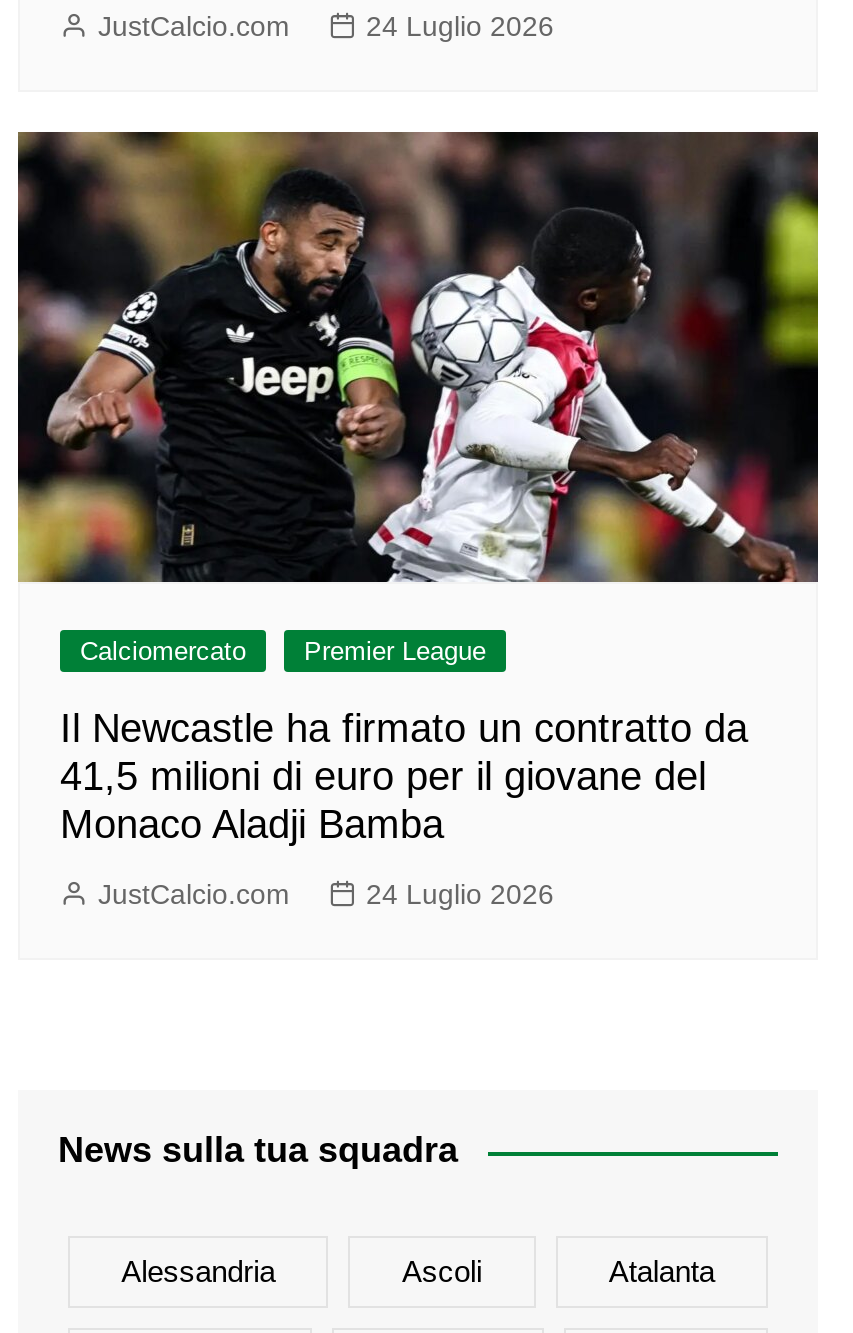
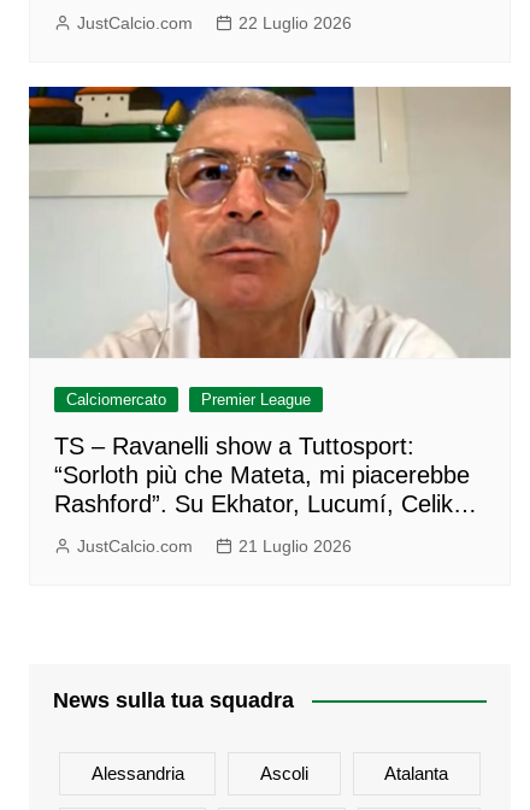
[366,10,554,42] 24 Luglio 2026 -> [238,13,352,32] 22 Luglio 2026
[16,129,820,585] [image] -> [28,86,511,359] [image]
[60,706,748,846] Il Newcastle ha firmato un contratto da | 41,5 milioni di euro per il giovane del | Monaco Aladji Bamba -> [54,432,477,516] TS – Ravanelli show a Tuttosport: | “Sorloth più che Mateta, mi piacerebbe | Rashford”. Su Ekhator, Lucumí, Celik…
[366,878,554,910] 24 Luglio 2026 -> [238,536,352,555] 21 Luglio 2026

